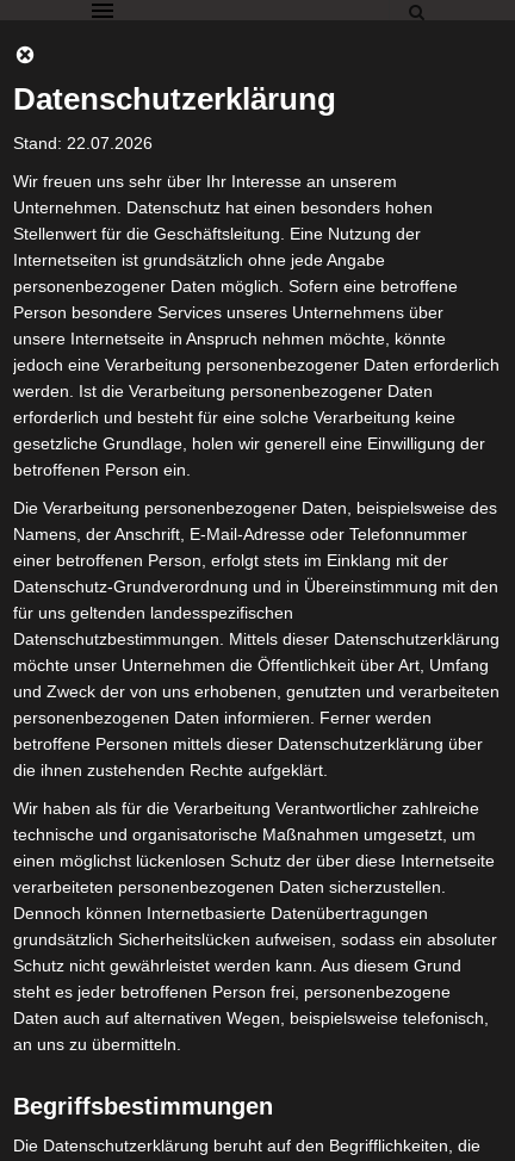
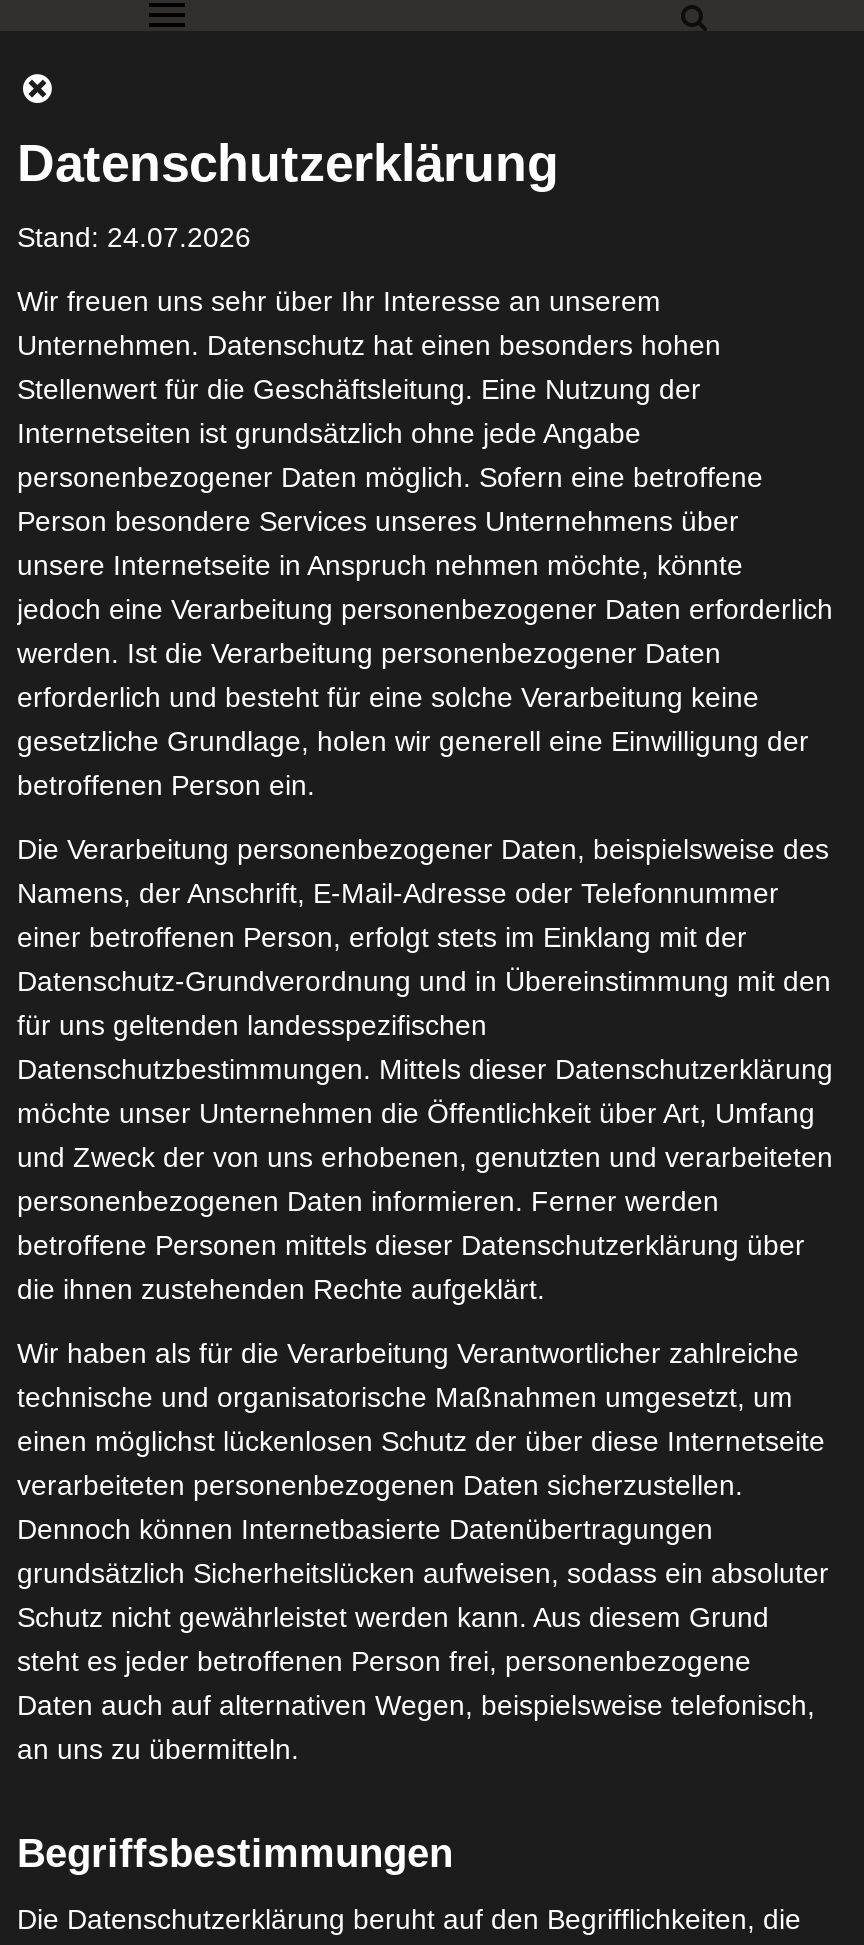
[13,134,153,153] Stand: 22.07.2026 -> [17,222,251,254] Stand: 24.07.2026

